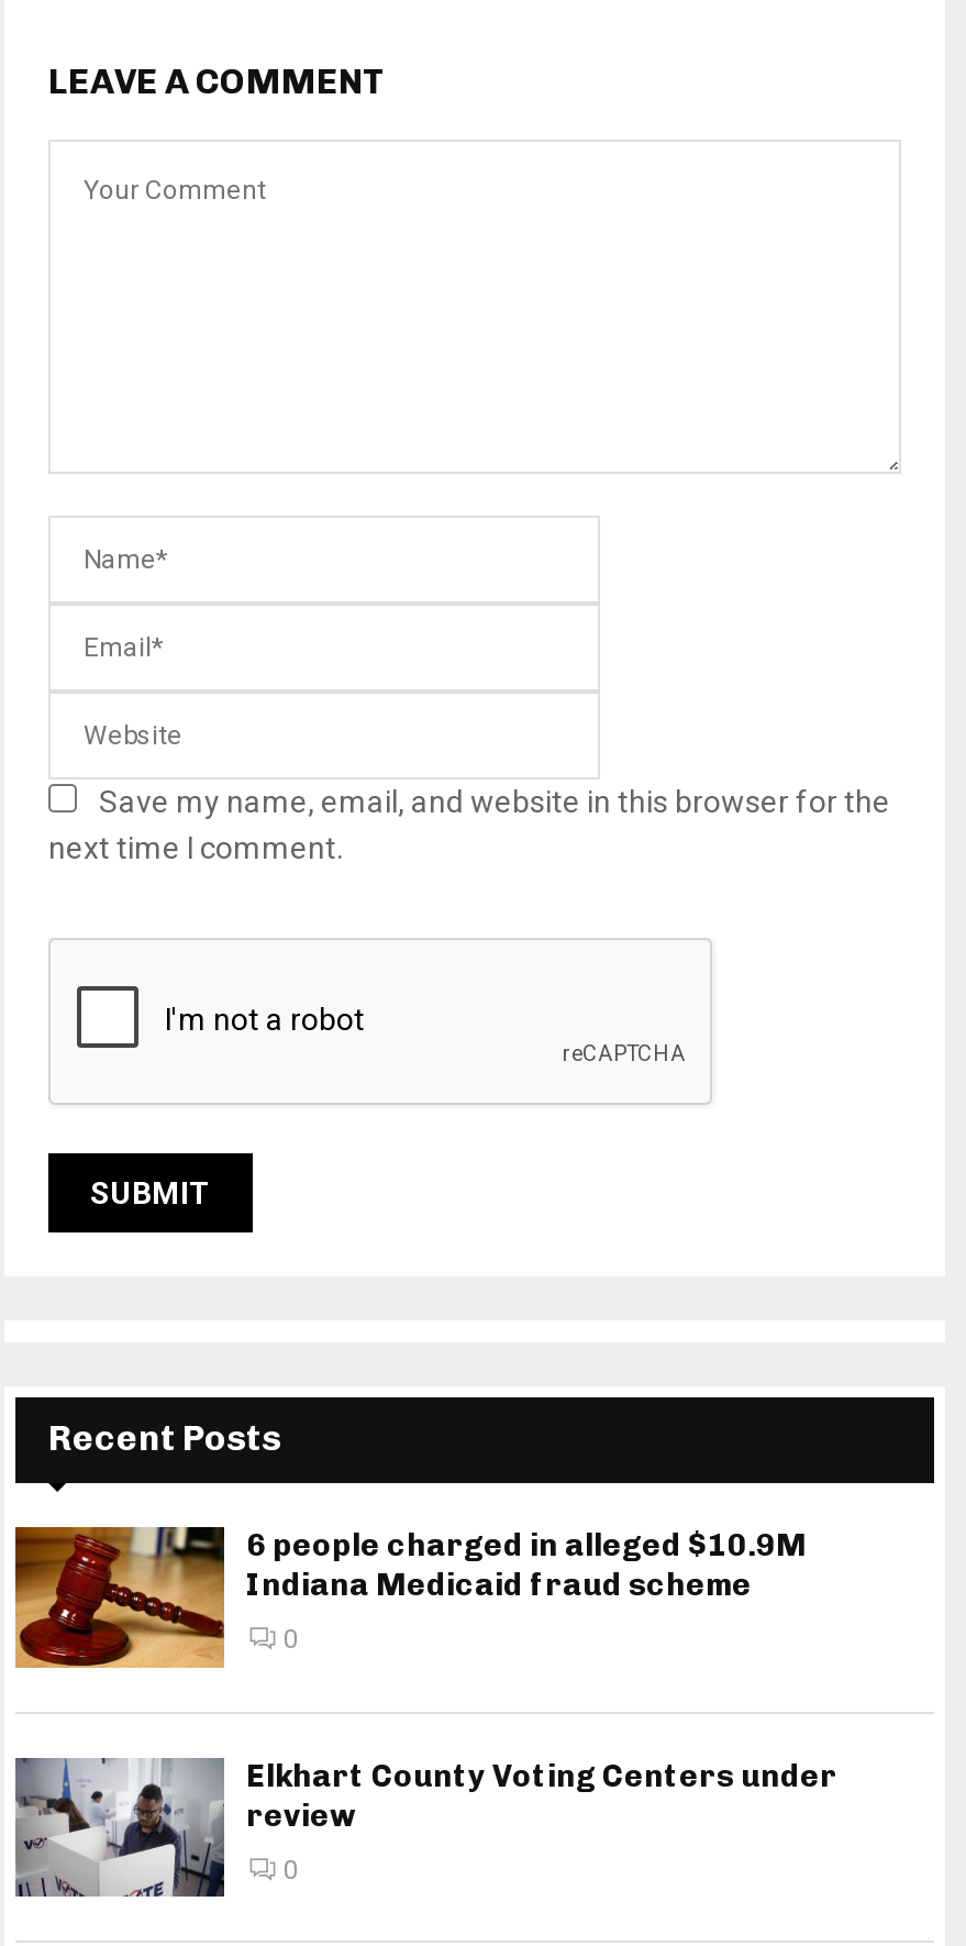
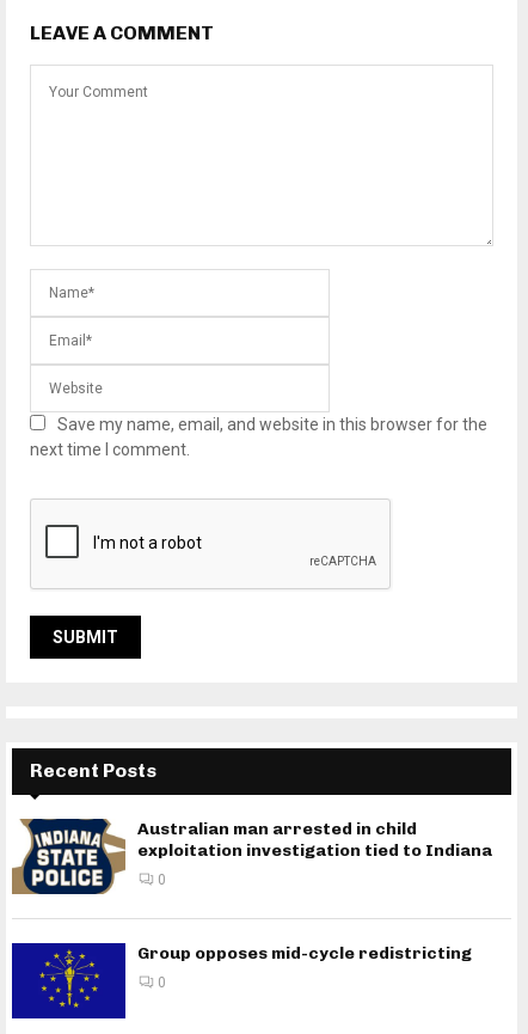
[13,1525,807,1670] [image] | 6 people charged in alleged $10.9M | Indiana Medicaid fraud scheme -> [12,818,492,895] [image] | Australian man arrested in child | exploitation investigation tied to Indiana
[13,1758,837,1936] [image] | Elkhart County Voting Centers under | review -> [11,942,472,1020] [image] | Group opposes mid-cycle redistricting

